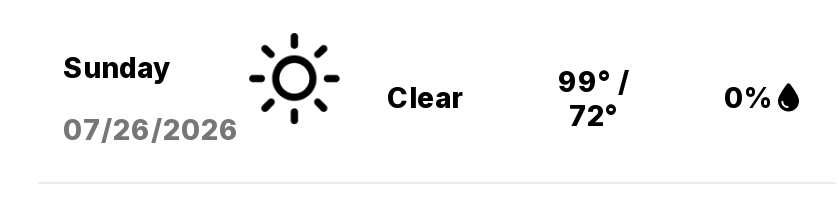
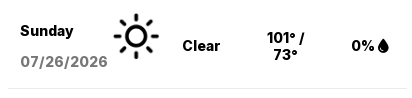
[558,65,630,99] 99° / -> [267,29,305,46] 101° /
[569,99,619,133] 72° -> [273,46,298,63] 73°

